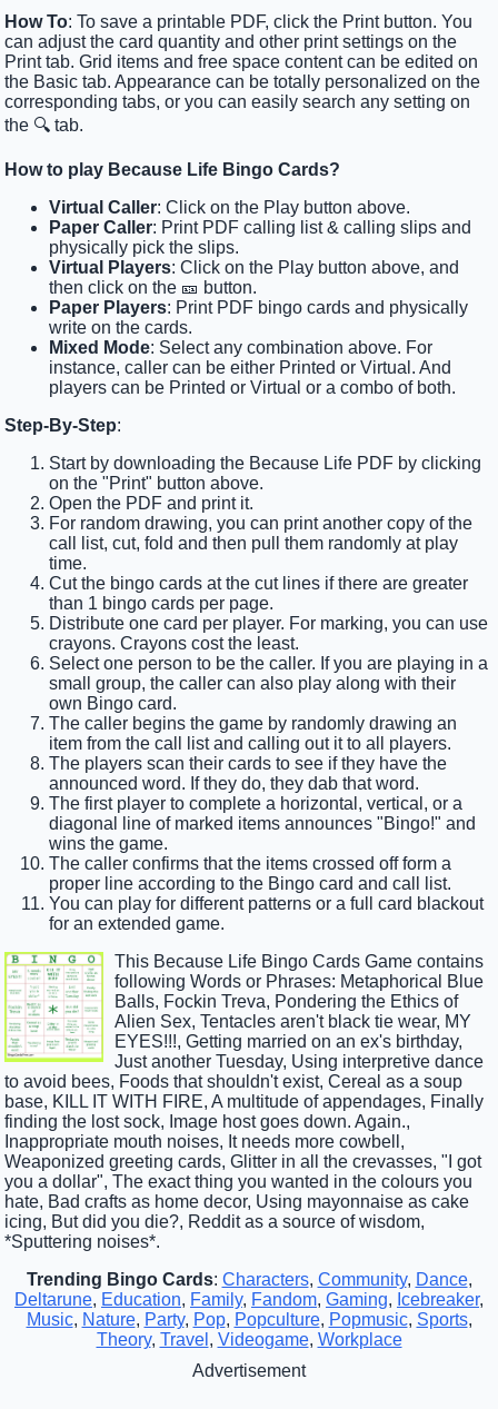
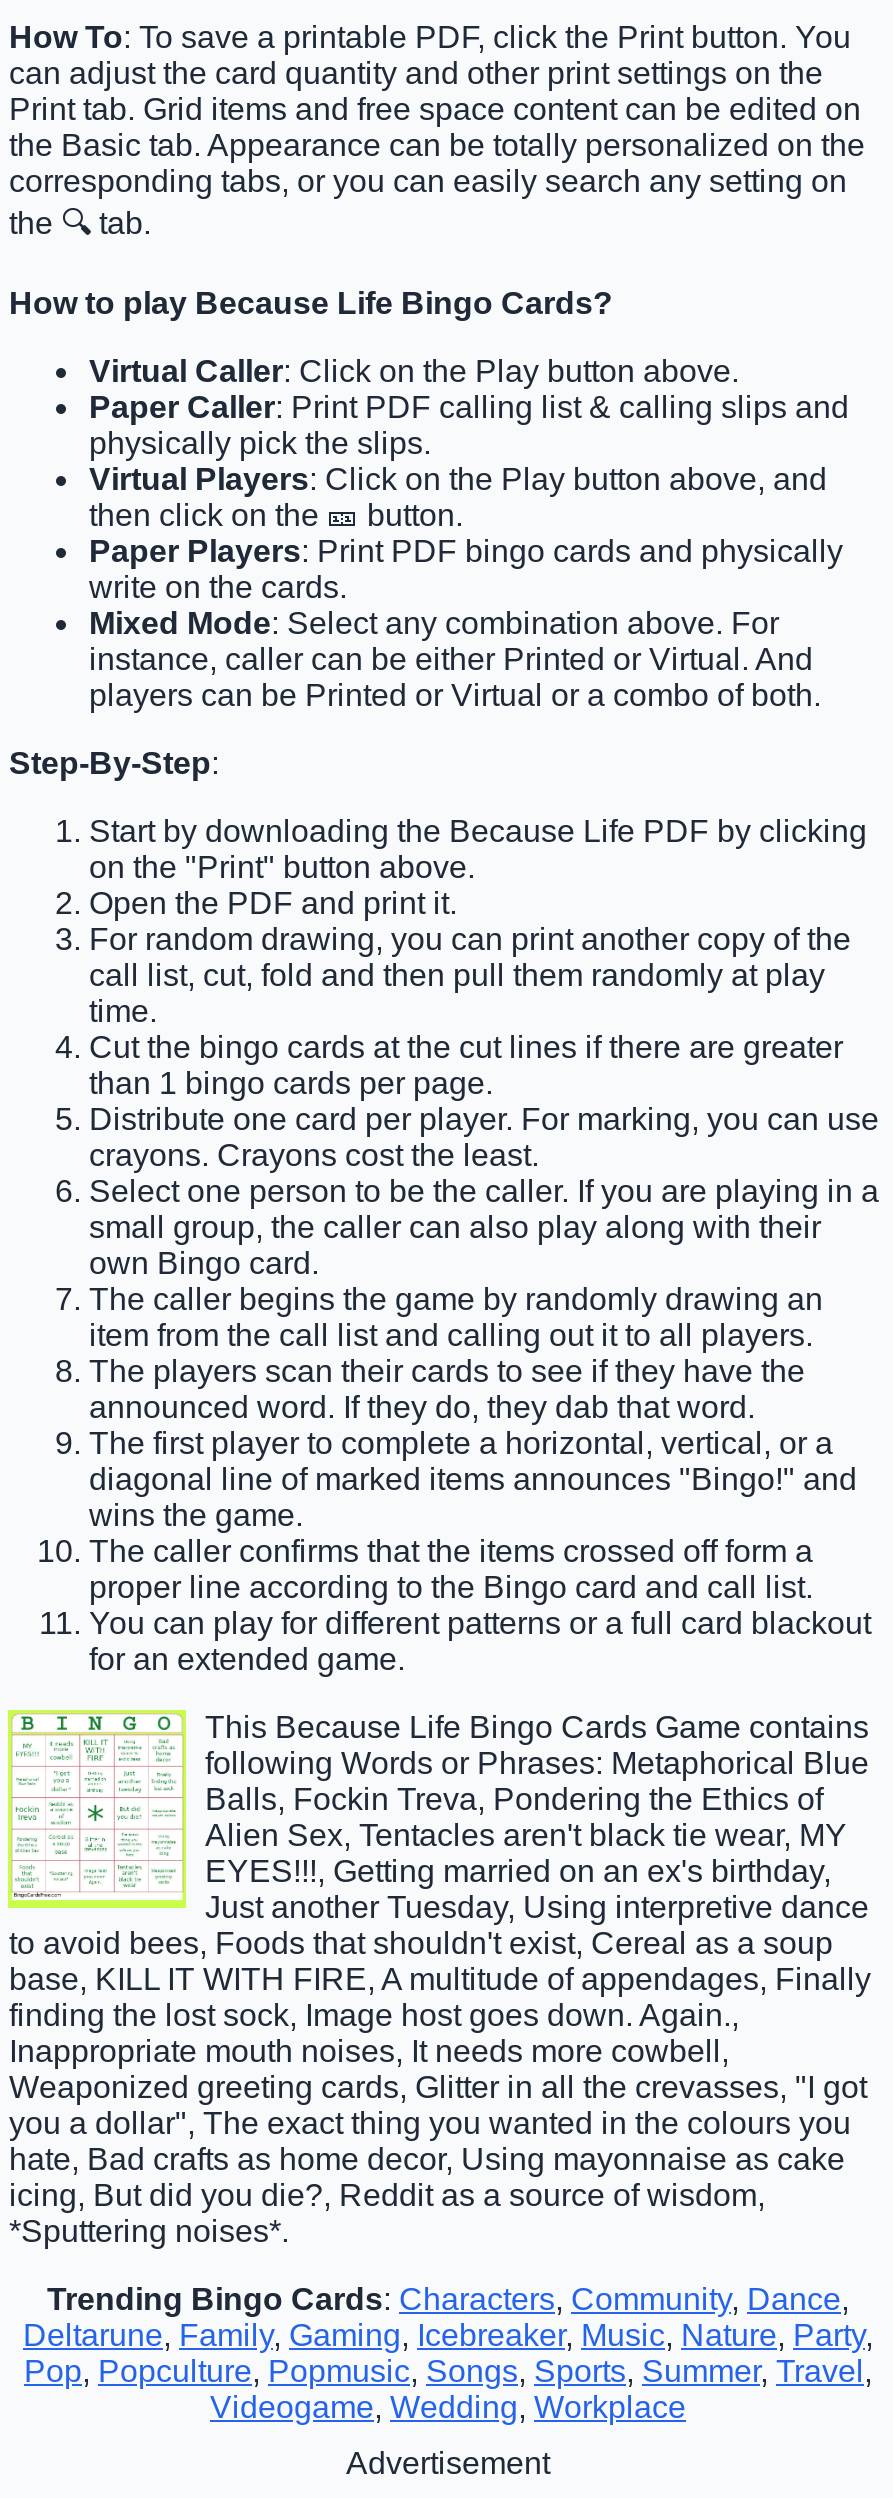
[14,1290,484,1349] Deltarune, Education, Family, Fandom, Gaming, Icebreaker, | Music, Nature, Party, Pop, Popculture, Popmusic, Sports, | Theory, Travel, Videogame, Workplace -> [23,2318,873,2424] Deltarune, Family, Gaming, Icebreaker, Music, Nature, Party, | Pop, Popculture, Popmusic, Songs, Sports, Summer, Travel, | Videogame, Wedding, Workplace

